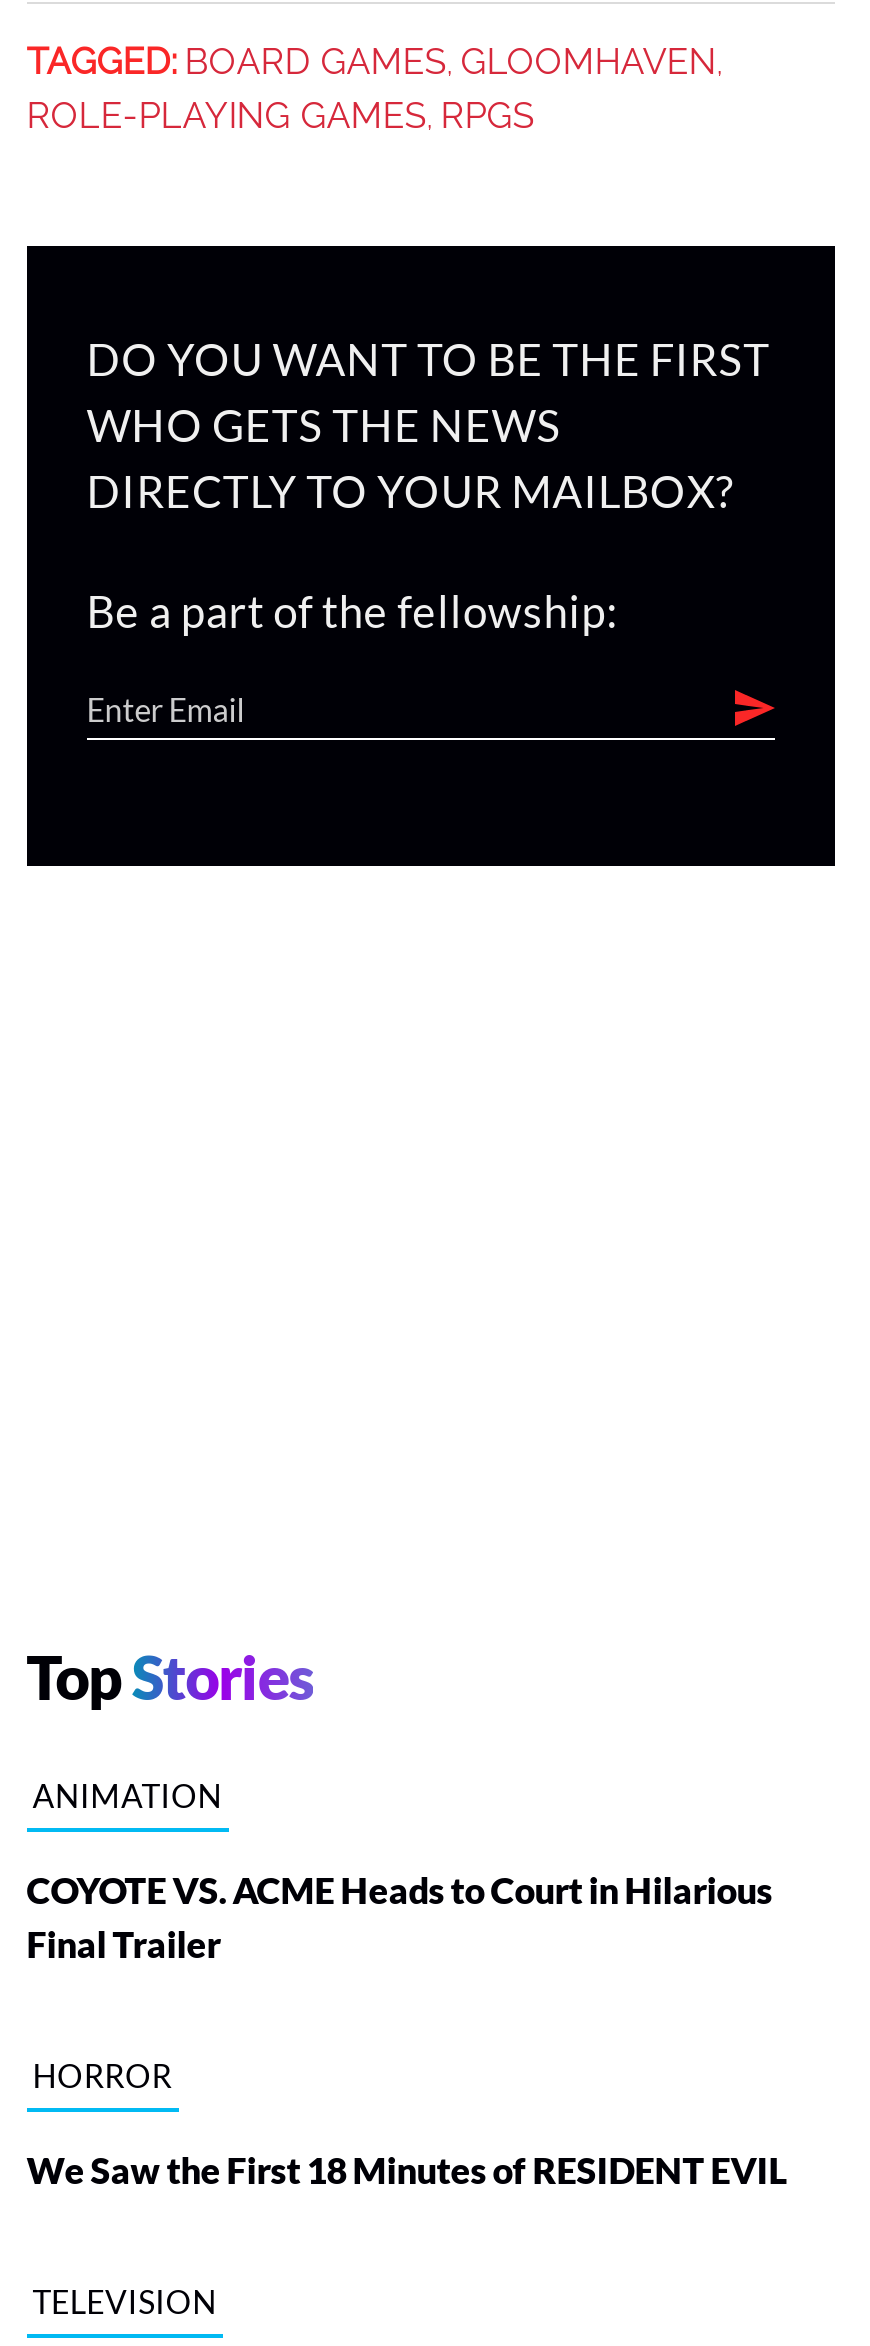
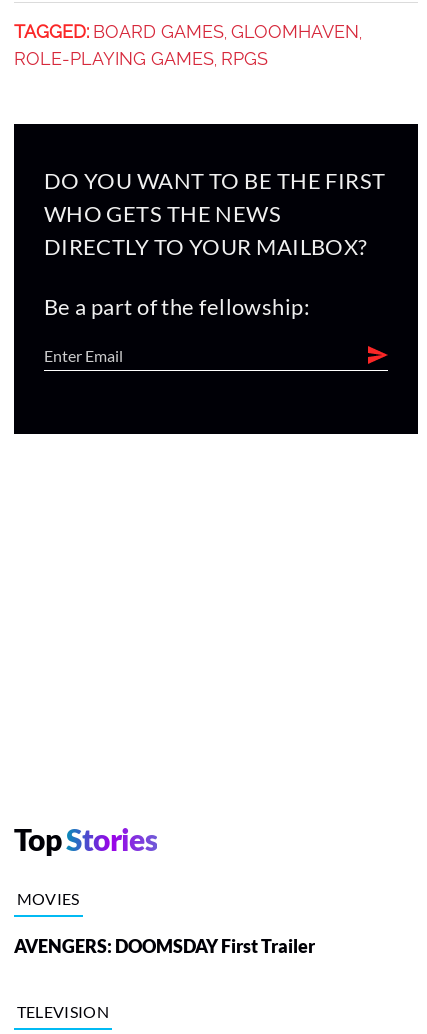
[26,1777,786,2193] ANIMATION | COYOTE VS. ACME Heads to Court in Hilarious | Final Trailer | HORROR | We Saw the First 18 Minutes of RESIDENT EVIL -> [14,889,315,957] MOVIES | AVENGERS: DOOMSDAY First Trailer

